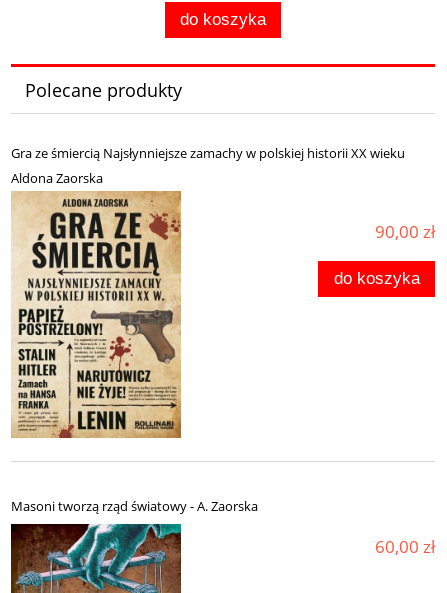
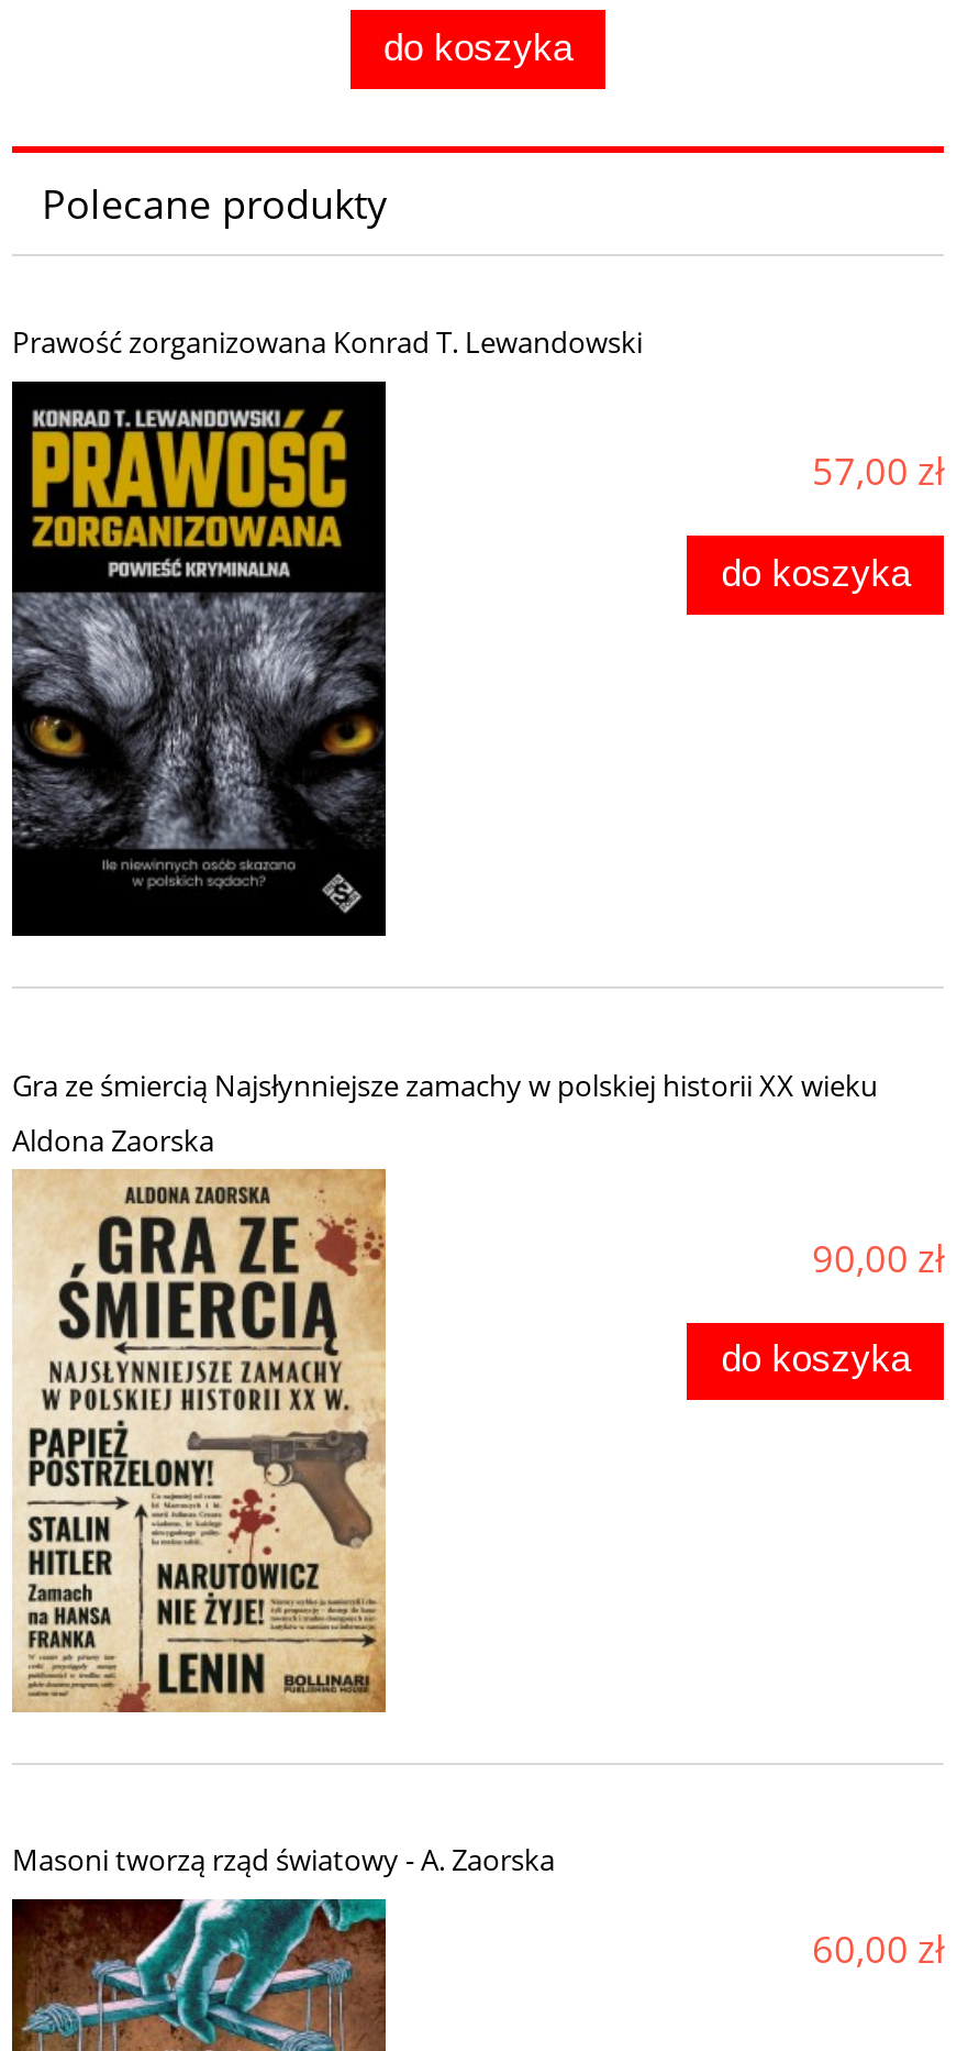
none -> [10,323,944,938] [image] | Prawość zorganizowana Konrad T. Lewandowski | 57,00 zł | do koszyka

